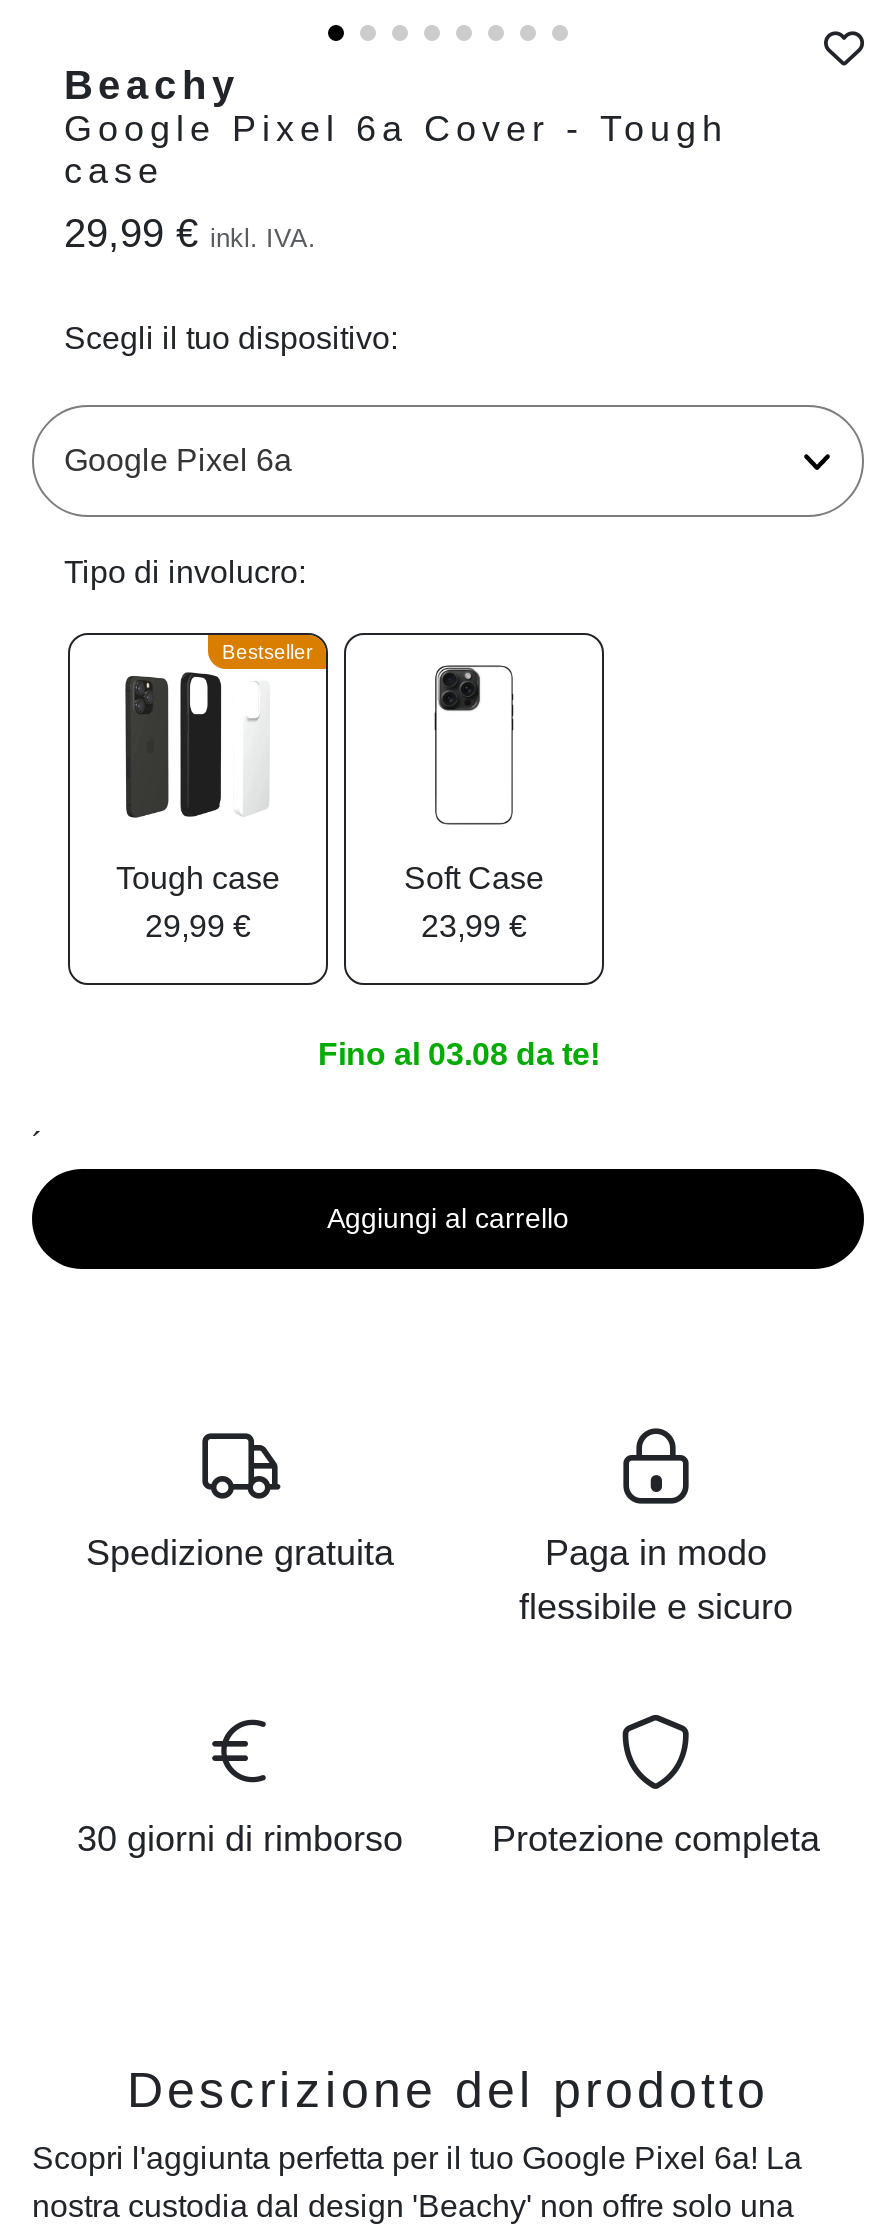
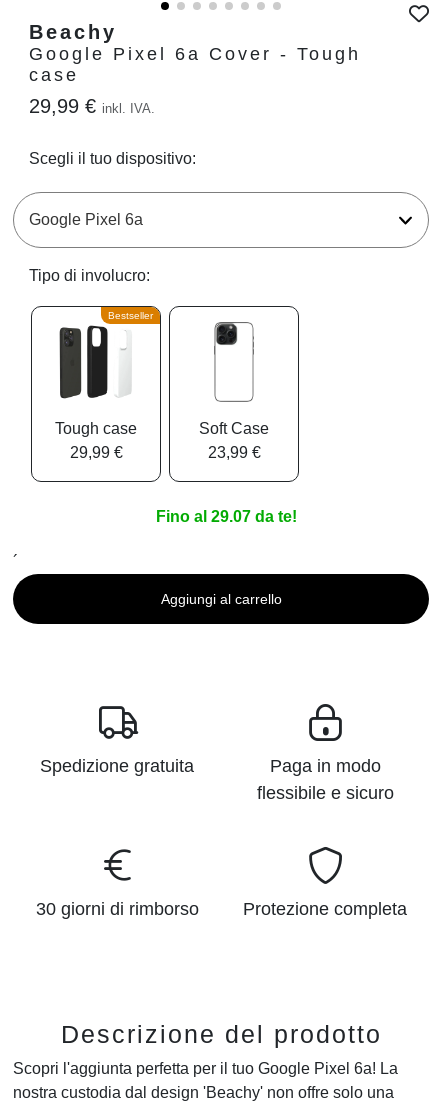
[318,1037,600,1071] Fino al 03.08 da te! -> [156,508,297,525] Fino al 29.07 da te!

